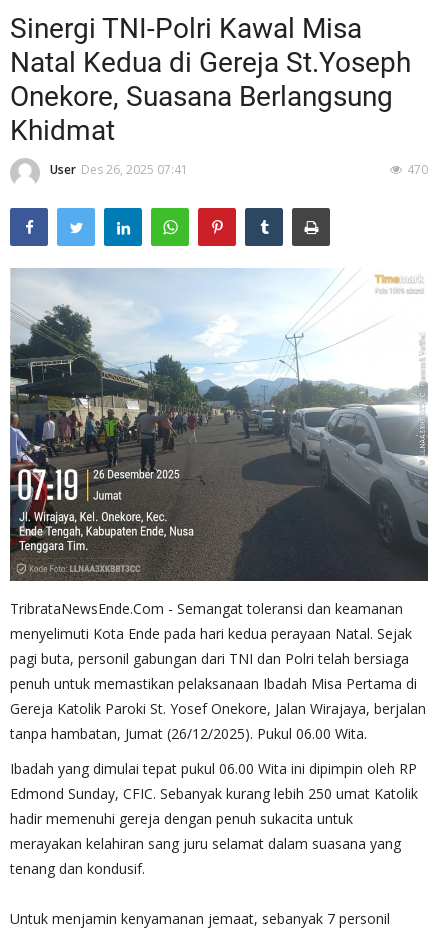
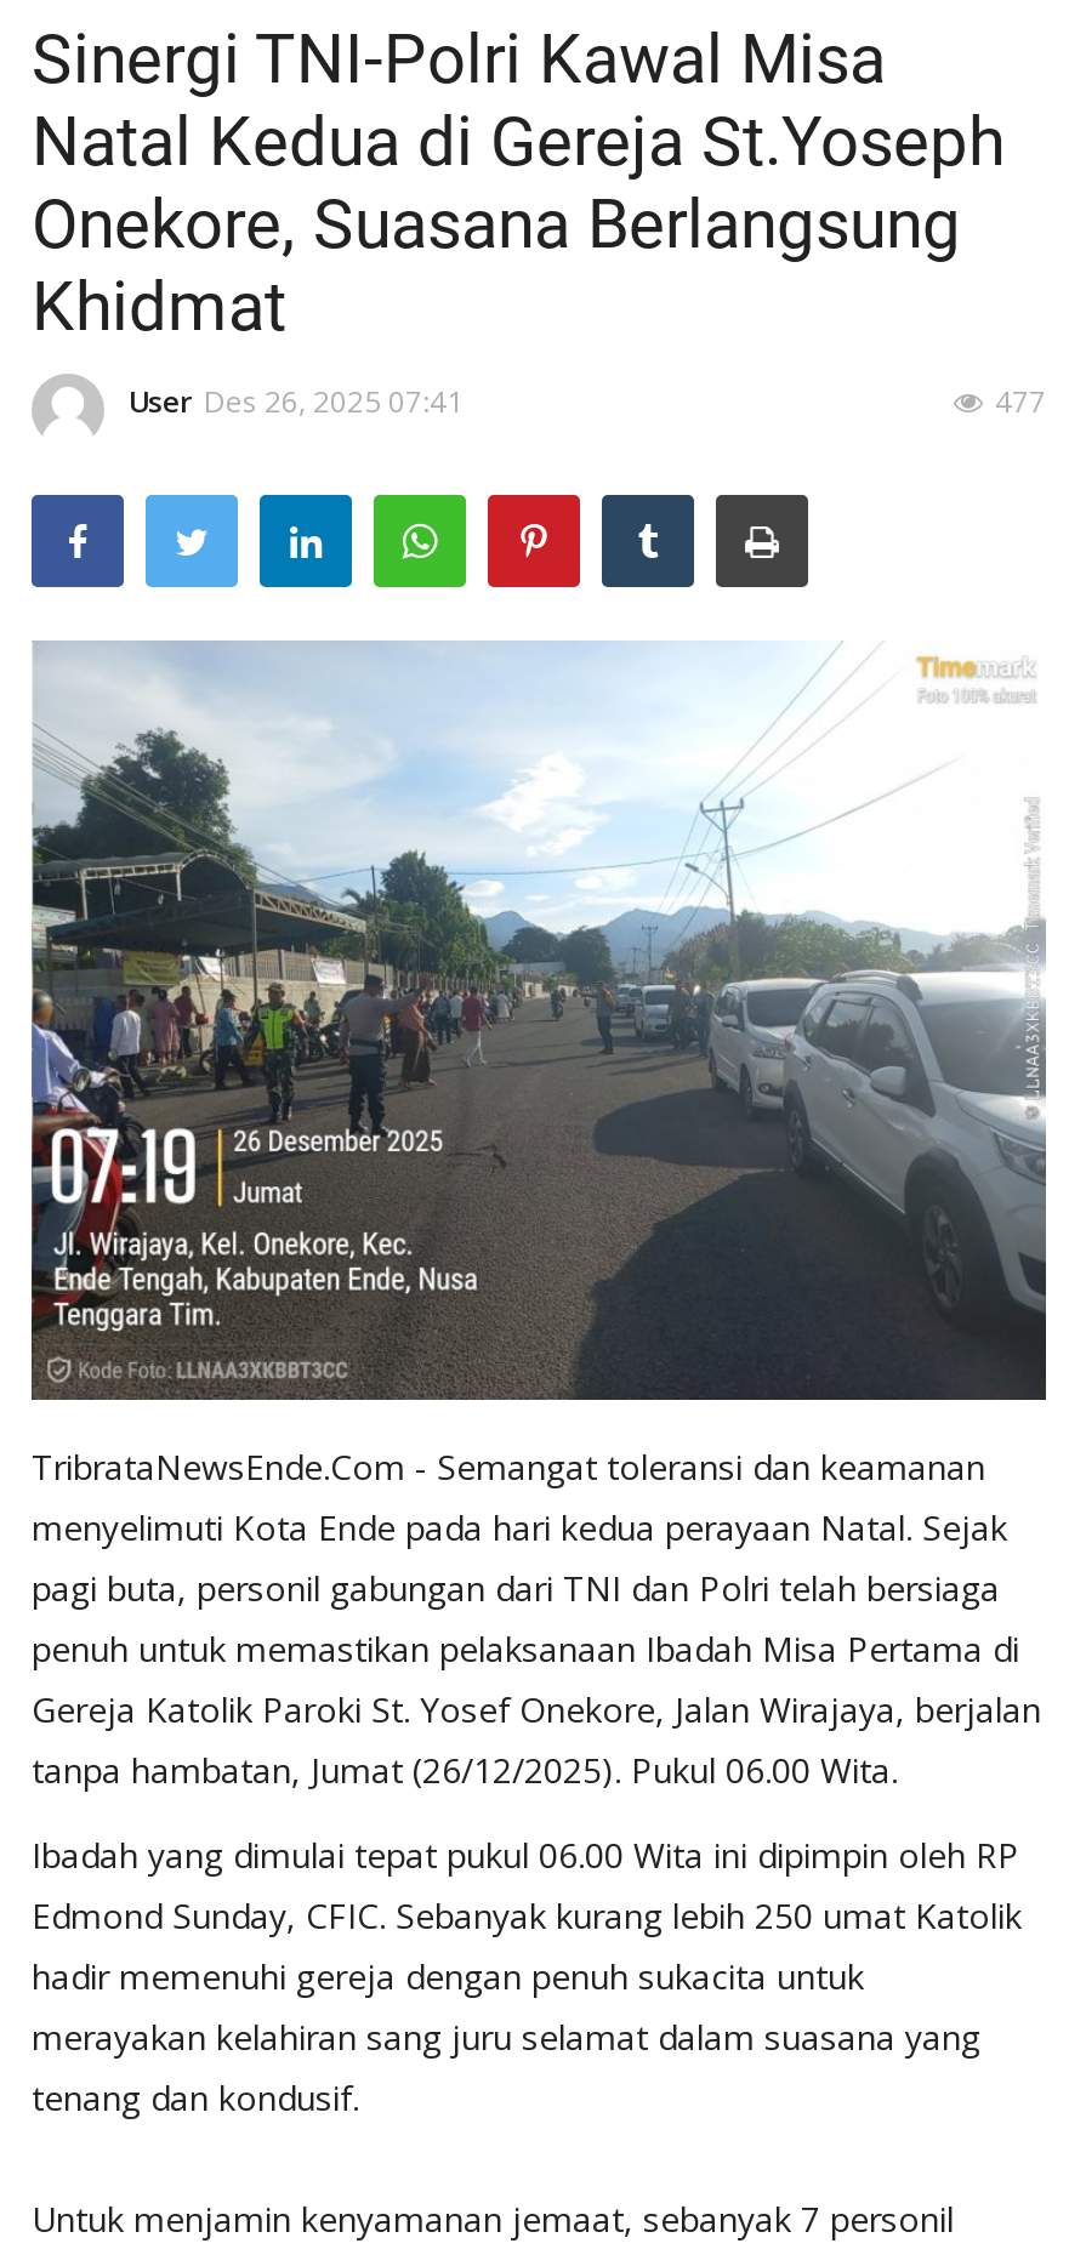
[407,161,428,178] 470 -> [995,380,1046,422] 477

